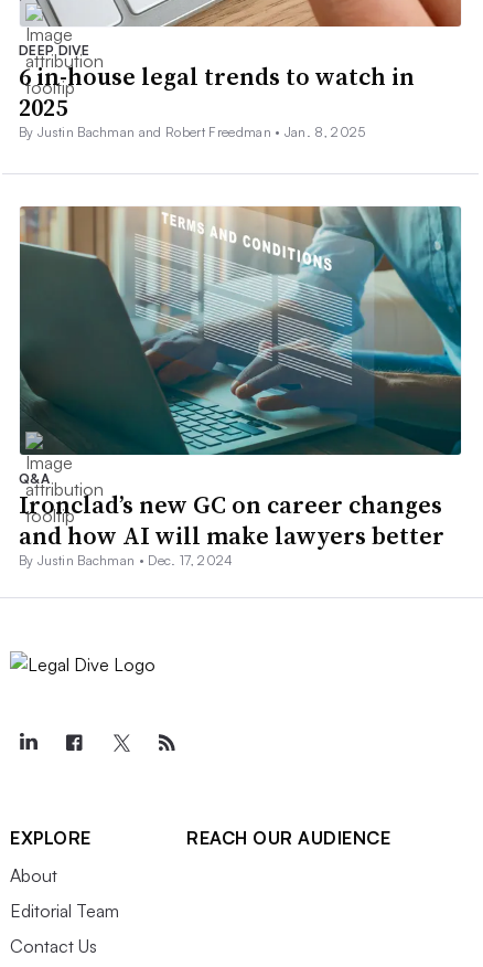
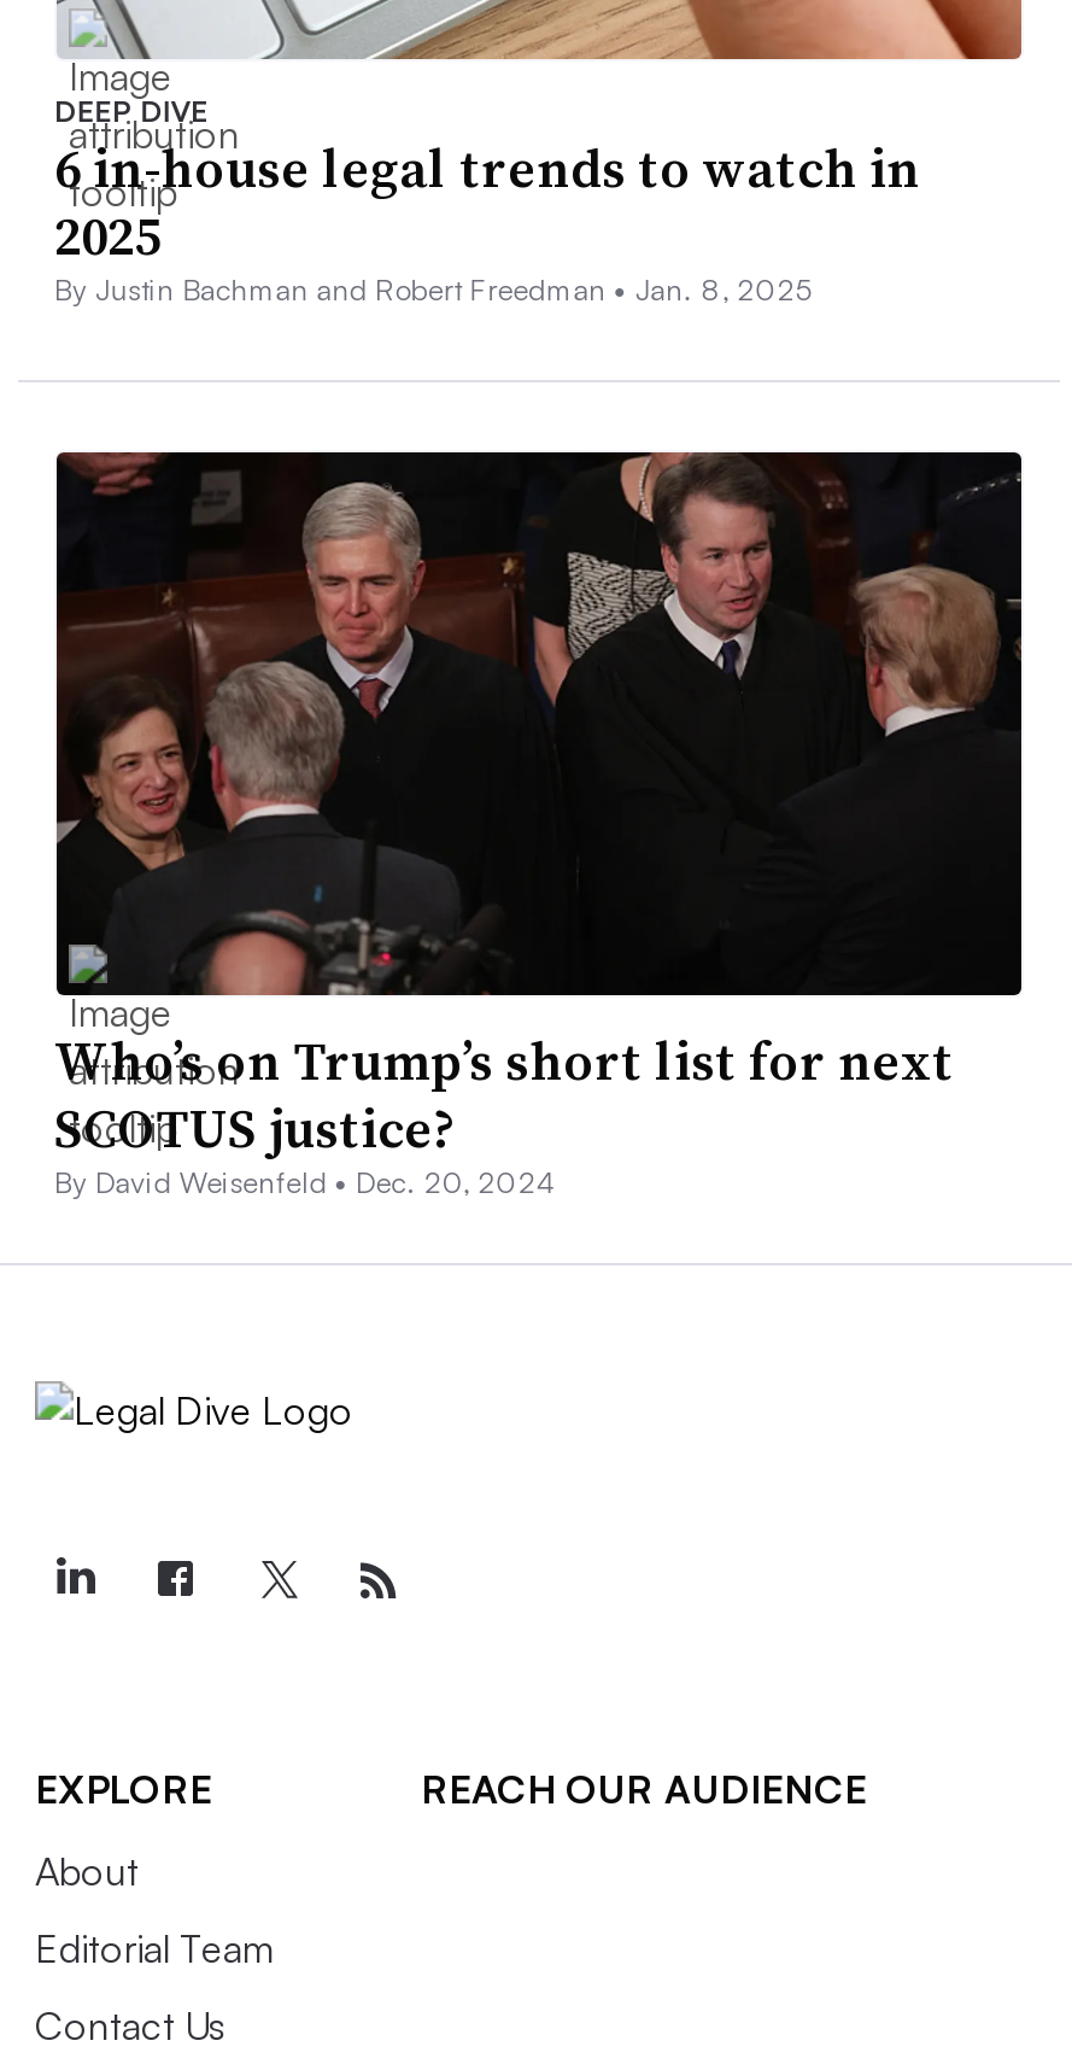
[19,206,462,569] [image] | Q&A | Ironclad’s new GC on career changes | and how AI will make lawyers better | By Justin Bachman • Dec. 17, 2024 -> [54,451,1024,1199] [image] | Who’s on Trump’s short list for next | SCOTUS justice? | By David Weisenfeld • Dec. 20, 2024

